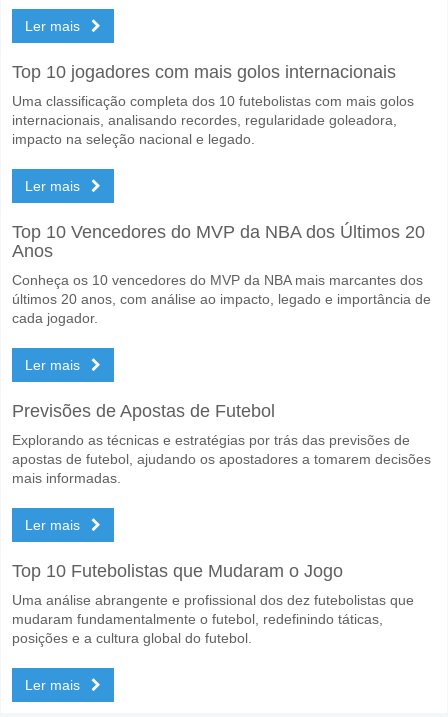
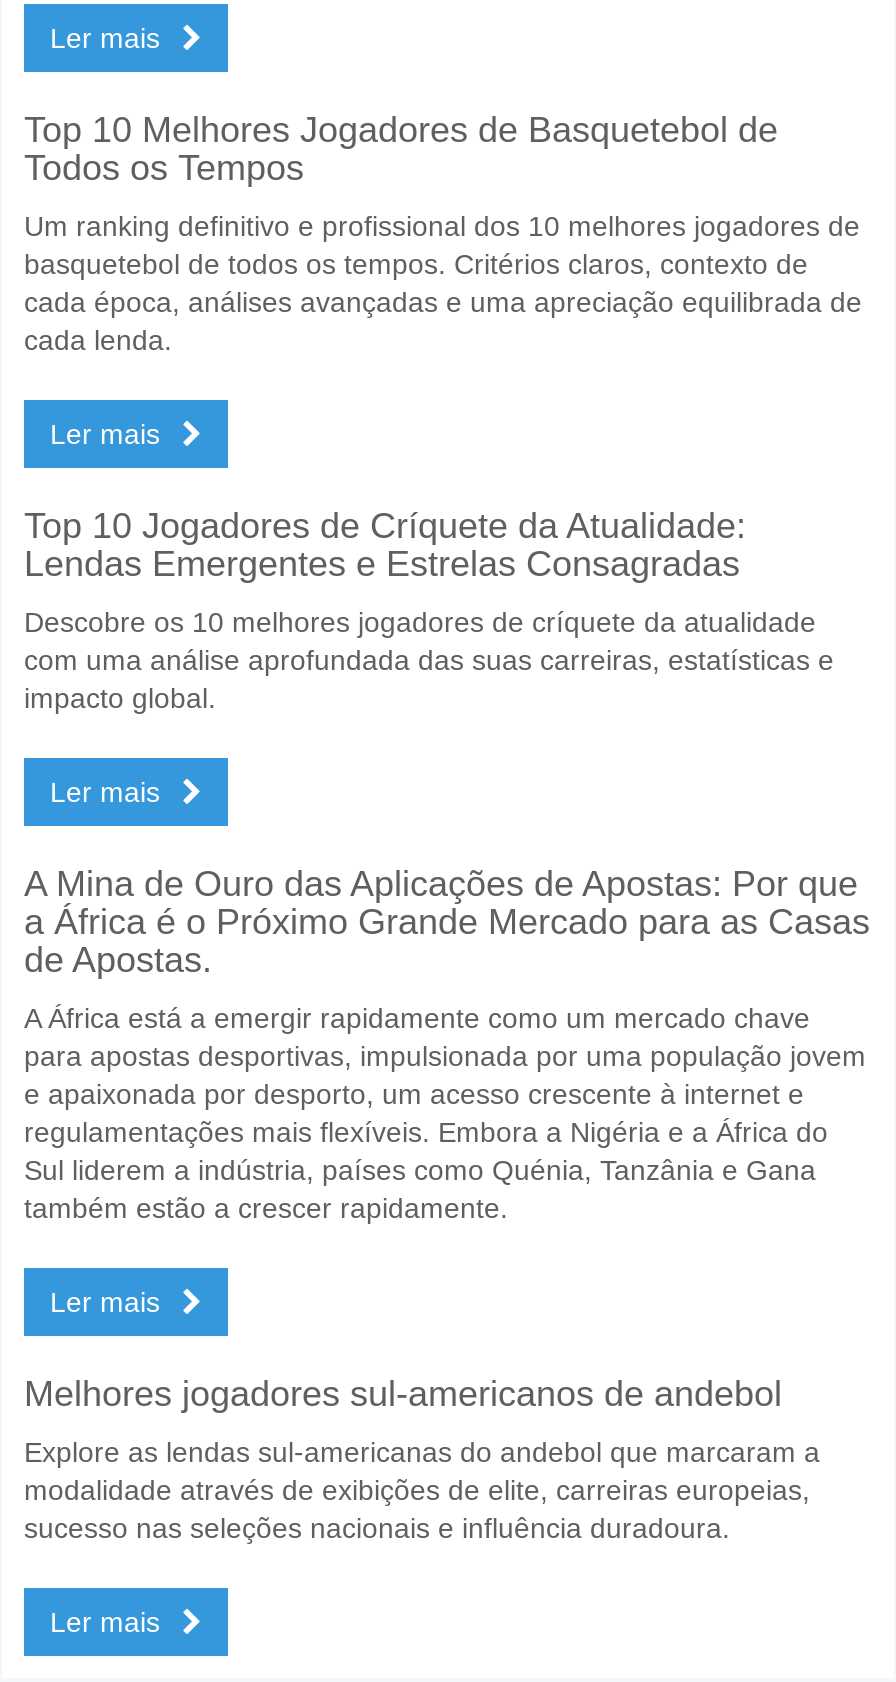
[12,62,396,82] Top 10 jogadores com mais golos internacionais -> [24,110,778,188] Top 10 Melhores Jogadores de Basquetebol de | Todos os Tempos
[12,93,414,147] Uma classificação completa dos 10 futebolistas com mais golos | internacionais, analisando recordes, regularidade goleadora, | impacto na seleção nacional e legado. -> [24,210,862,356] Um ranking definitivo e profissional dos 10 melhores jogadores de | basquetebol de todos os tempos. Critérios claros, contexto de | cada época, análises avançadas e uma apreciação equilibrada de | cada lenda.
[12,222,425,261] Top 10 Vencedores do MVP da NBA dos Últimos 20 | Anos -> [24,506,746,584] Top 10 Jogadores de Críquete da Atualidade: | Lendas Emergentes e Estrelas Consagradas
[12,272,431,326] Conheça os 10 vencedores do MVP da NBA mais marcantes dos | últimos 20 anos, com análise ao impacto, legado e importância de | cada jogador. -> [24,606,834,714] Descobre os 10 melhores jogadores de críquete da atualidade | com uma análise aprofundada das suas carreiras, estatísticas e | impacto global.
[12,401,275,421] Previsões de Apostas de Futebol -> [24,864,870,980] A Mina de Ouro das Aplicações de Apostas: Por que | a África é o Próximo Grande Mercado para as Casas | de Apostas.
[12,432,431,486] Explorando as técnicas e estratégias por trás das previsões de | apostas de futebol, ajudando os apostadores a tomarem decisões | mais informadas. -> [24,1002,866,1224] A África está a emergir rapidamente como um mercado chave | para apostas desportivas, impulsionada por uma população jovem | e apaixonada por desporto, um acesso crescente à internet e | regulamentações mais flexíveis. Embora a Nigéria e a África do | Sul liderem a indústria, países como Quénia, Tanzânia e Gana | também estão a crescer rapidamente.
[12,561,343,581] Top 10 Futebolistas que Mudaram o Jogo -> [24,1374,782,1414] Melhores jogadores sul-americanos de andebol
[12,592,414,646] Uma análise abrangente e profissional dos dez futebolistas que | mudaram fundamentalmente o futebol, redefinindo táticas, | posições e a cultura global do futebol. -> [24,1436,820,1544] Explore as lendas sul-americanas do andebol que marcaram a | modalidade através de exibições de elite, carreiras europeias, | sucesso nas seleções nacionais e influência duradoura.

